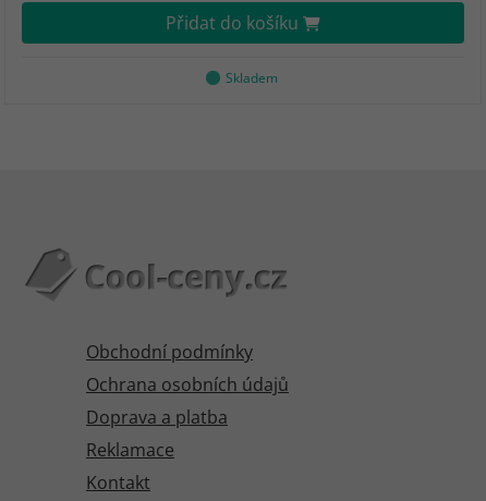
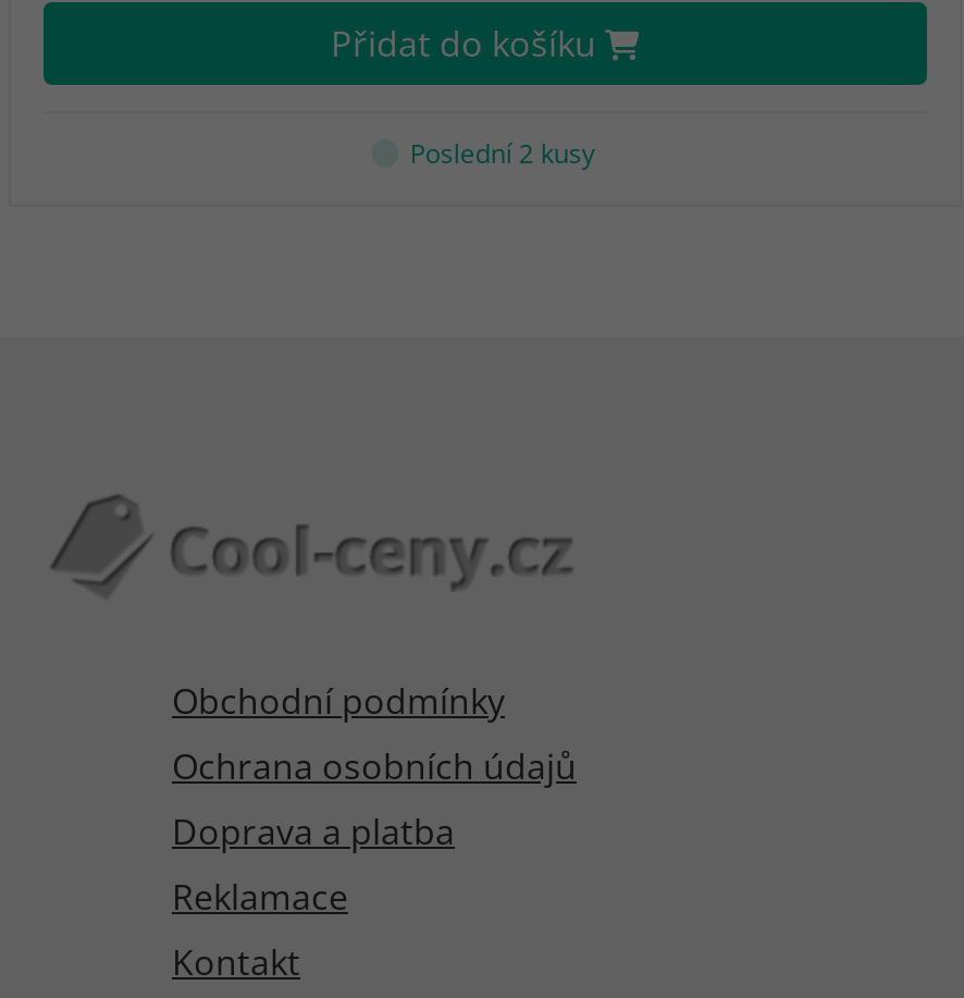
[225,69,278,87] Skladem -> [410,135,595,172] Poslední 2 kusy

